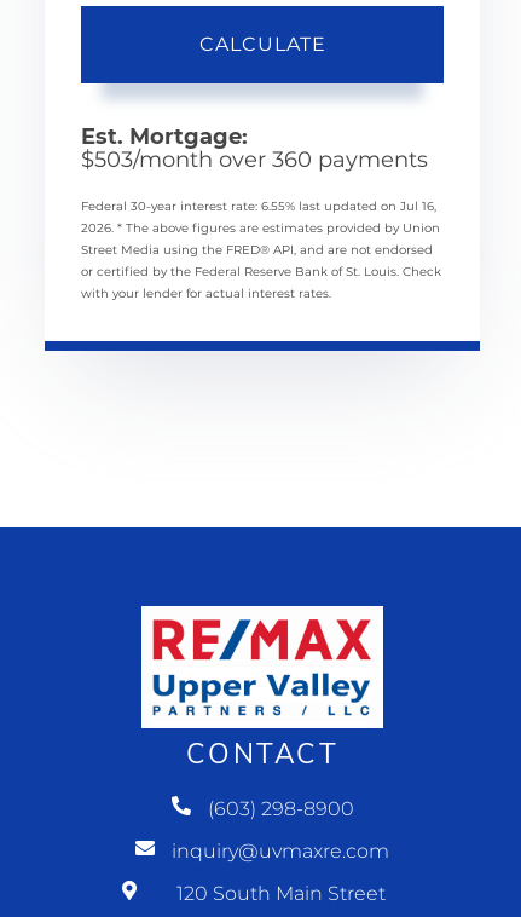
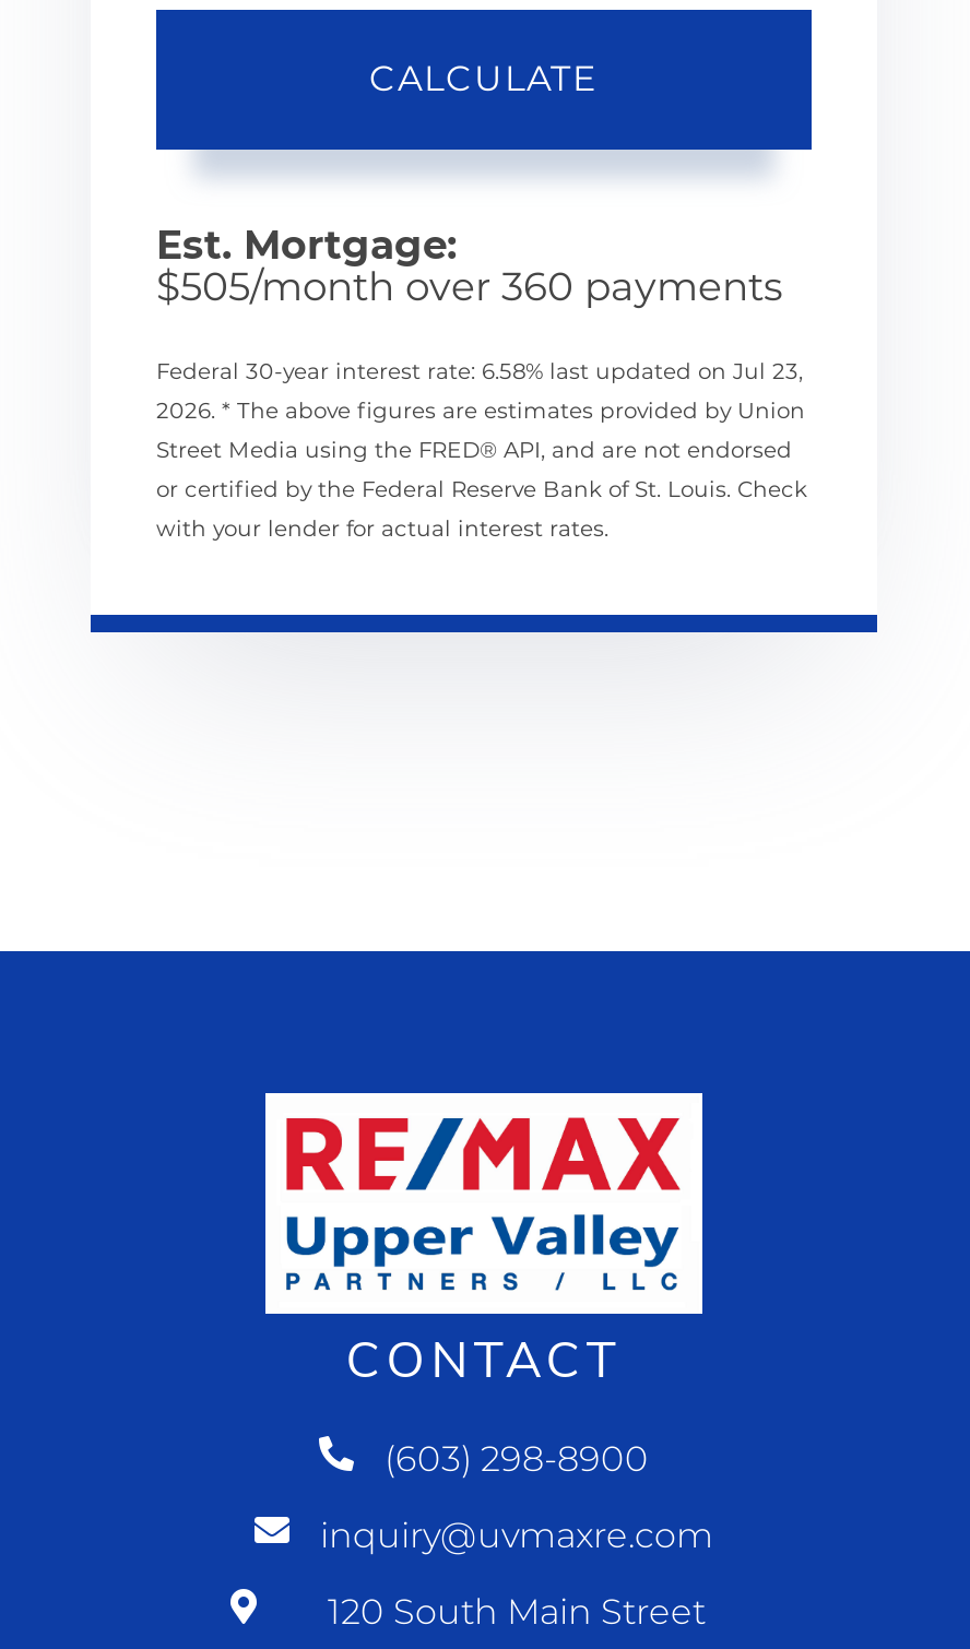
[81,146,428,172] $503/month over 360 payments -> [156,262,783,310] $505/month over 360 payments
[81,198,436,214] Federal 30-year interest rate: 6.55% last updated on Jul 16, -> [156,356,803,384] Federal 30-year interest rate: 6.58% last updated on Jul 23,

